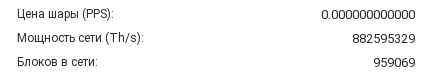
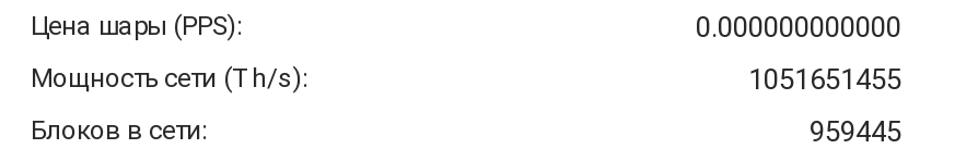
[352,31,415,46] 882595329 -> [748,63,901,96] 1051651455
[373,55,415,70] 959069 -> [810,115,901,148] 959445

